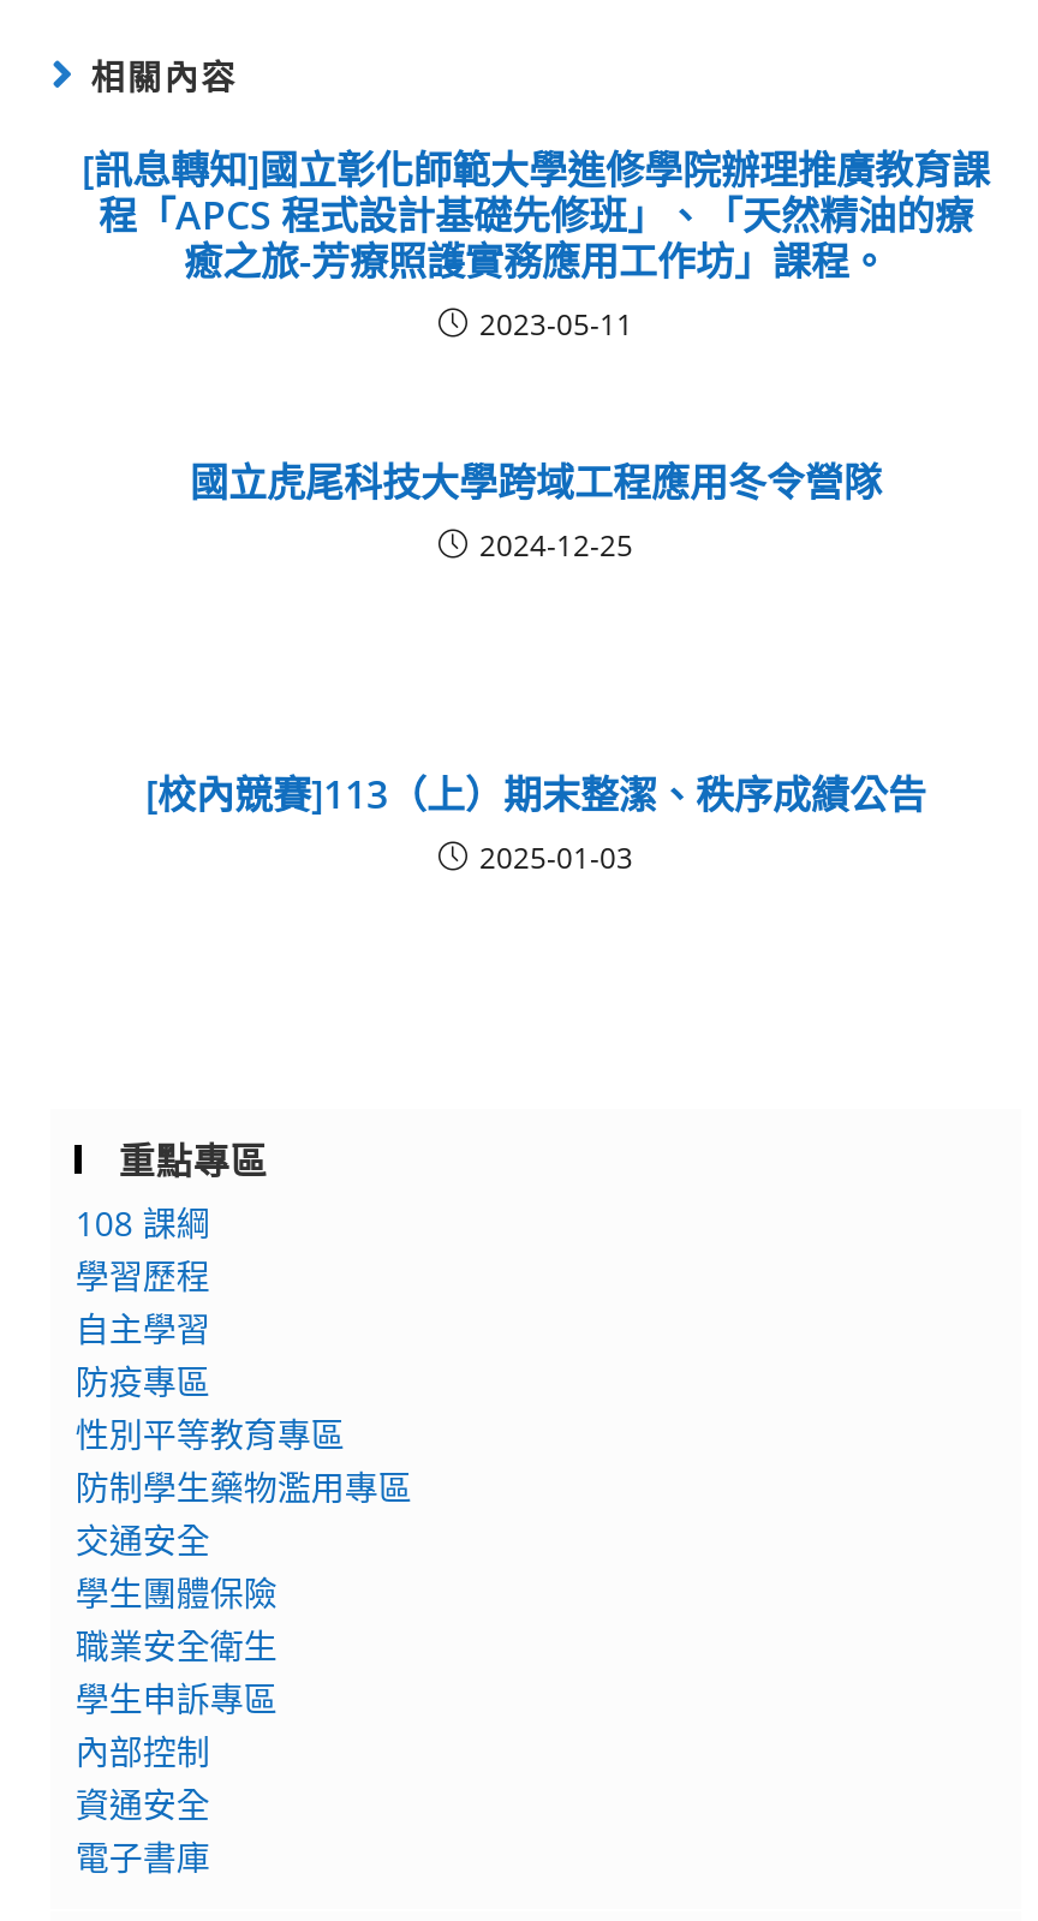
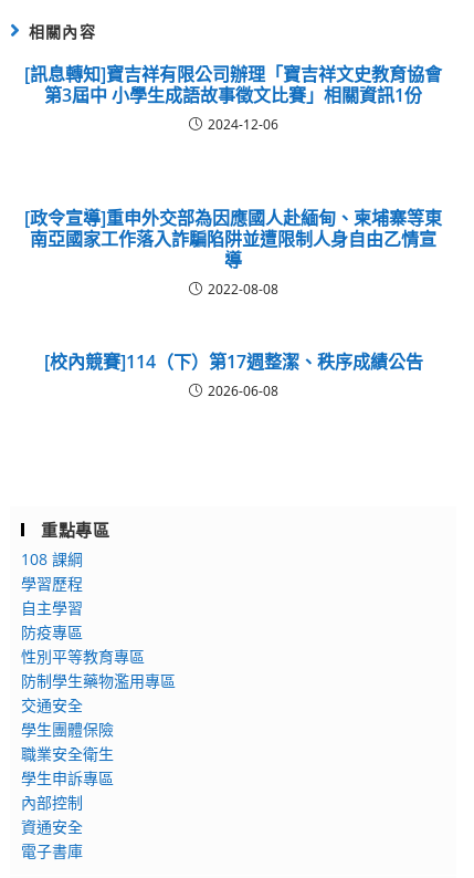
[82,143,990,345] [訊息轉知]國立彰化師範大學進修學院辦理推廣教育課 | 程「APCS 程式設計基礎先修班」、「天然精油的療 | 癒之旅-芳療照護實務應用工作坊」課程。 | 2023-05-11 -> [24,62,442,134] [訊息轉知]寶吉祥有限公司辦理「寶吉祥文史教育協會 | 第3屆中 小學生成語故事徵文比賽」相關資訊1份 | 2024-12-06
[190,455,882,566] 國立虎尾科技大學跨域工程應用冬令營隊 | 2024-12-25 -> [24,206,442,299] [政令宣導]重申外交部為因應國人赴緬甸、柬埔寨等東 | 南亞國家工作落入詐騙陷阱並遭限制人身自由乙情宣 | 導 | 2022-08-08
[145,768,926,878] [校內競賽]113（上）期末整潔、秩序成績公告 | 2025-01-03 -> [44,349,423,400] [校內競賽]114（下）第17週整潔、秩序成績公告 | 2026-06-08

